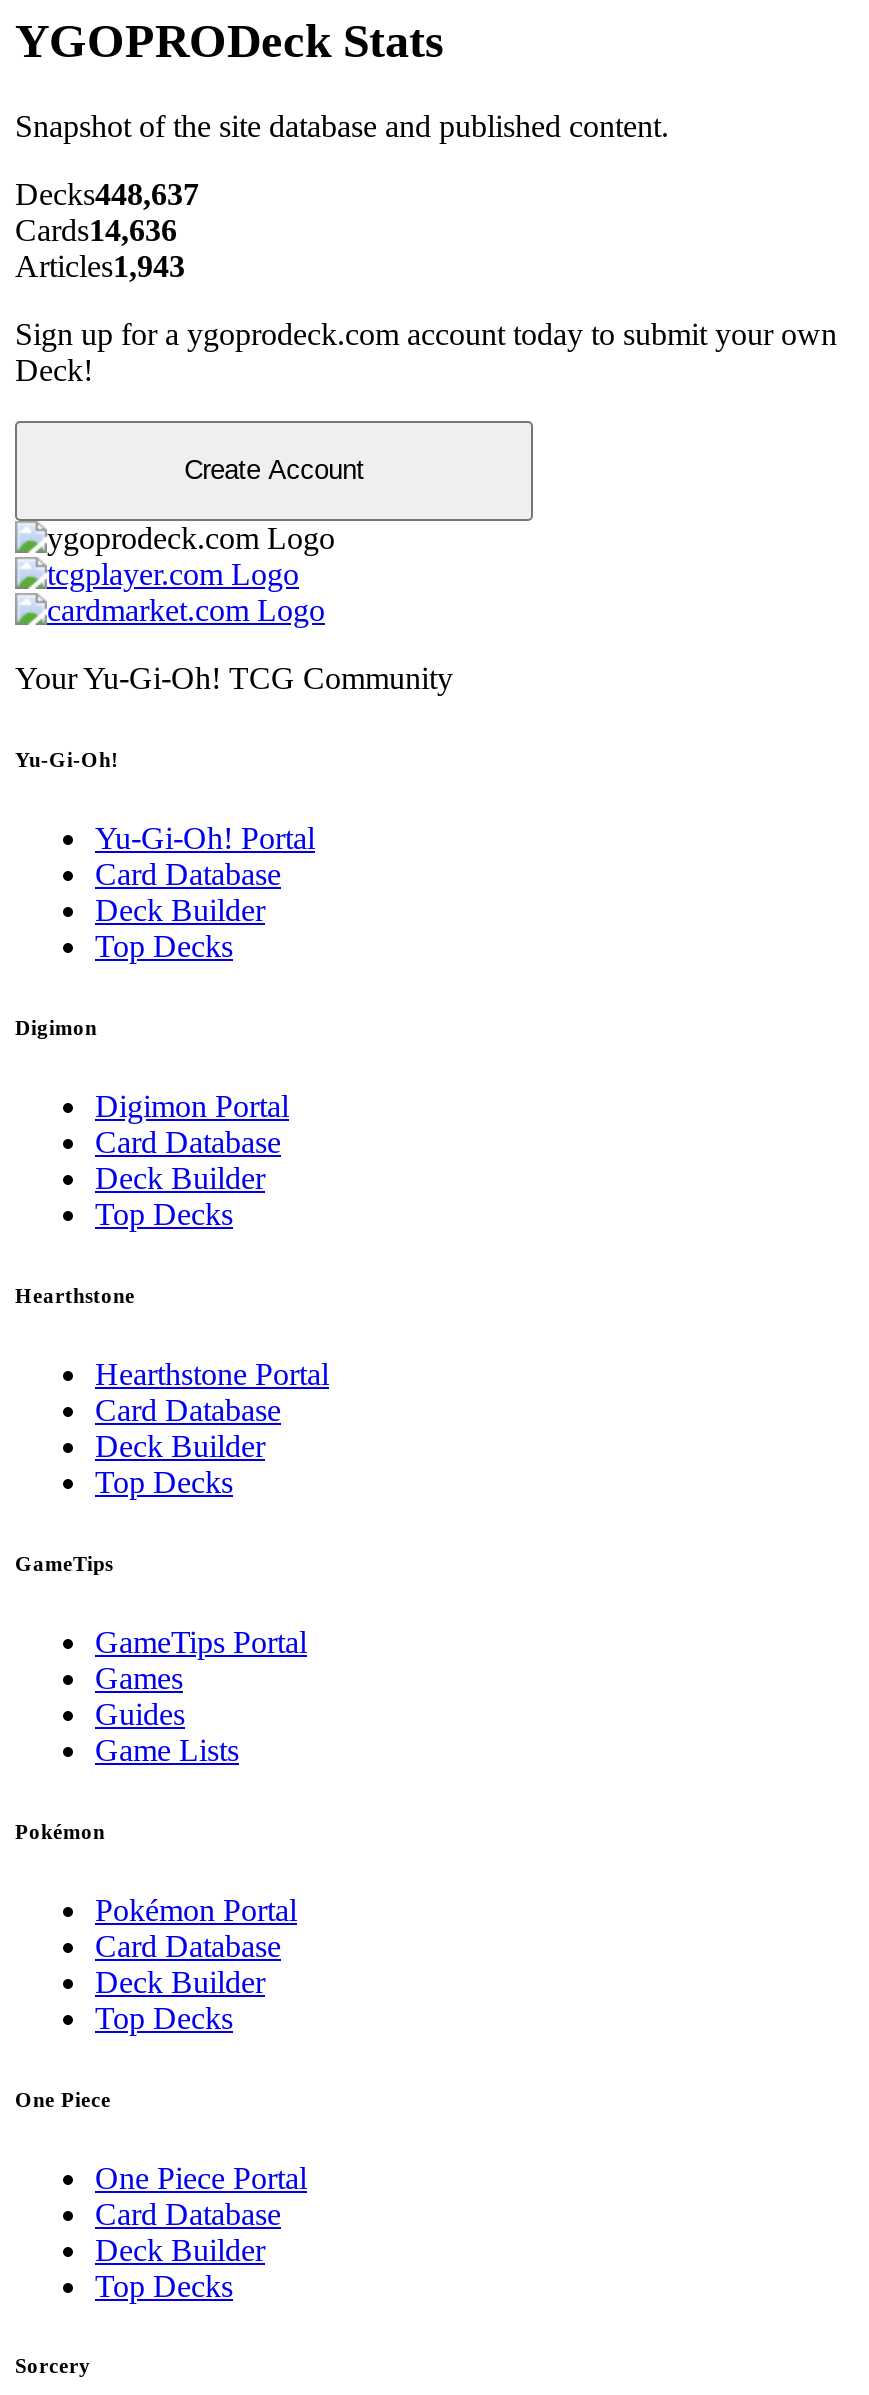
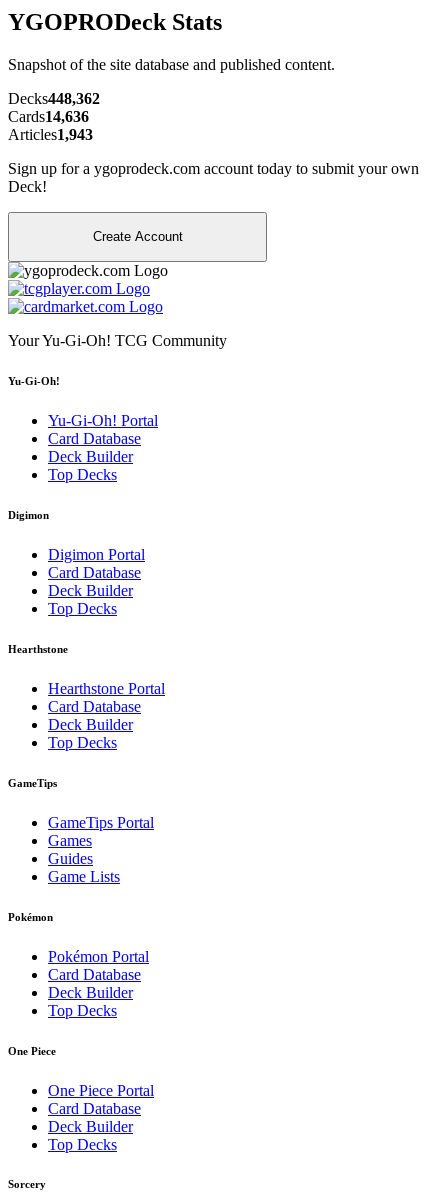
[15,177,199,211] Decks448,637 -> [8,90,100,107] Decks448,362

